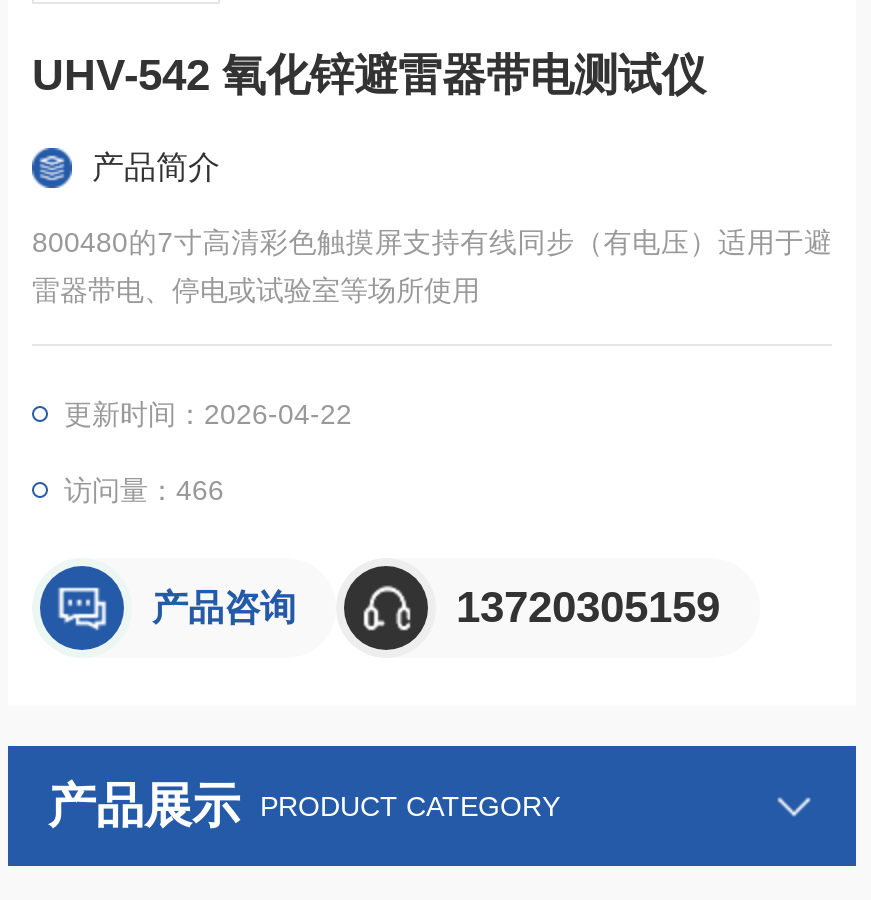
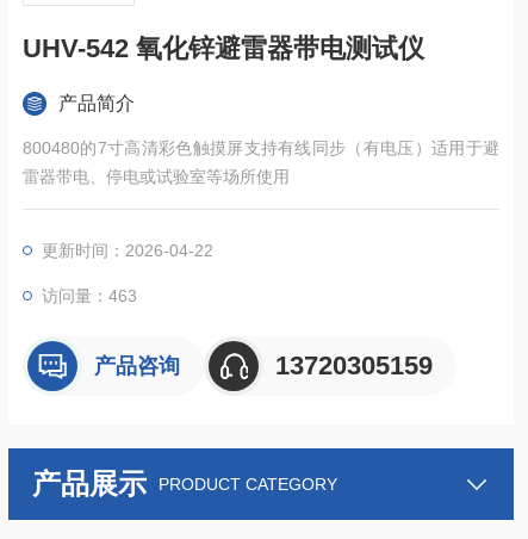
[64,474,224,506] 访问量：466 -> [42,286,137,305] 访问量：463

